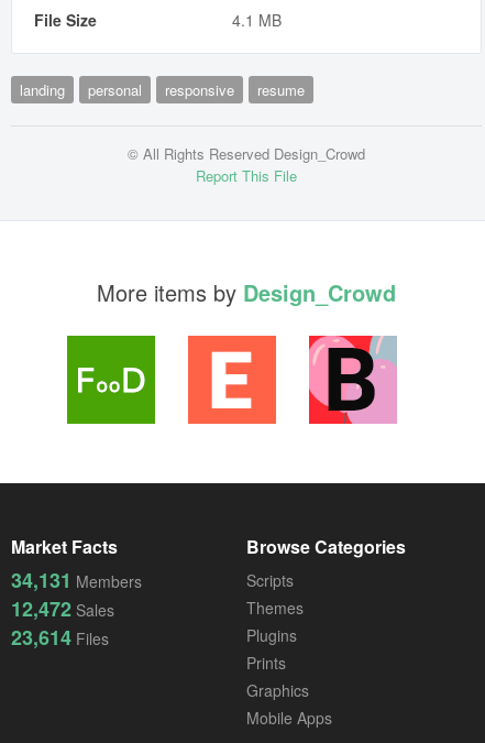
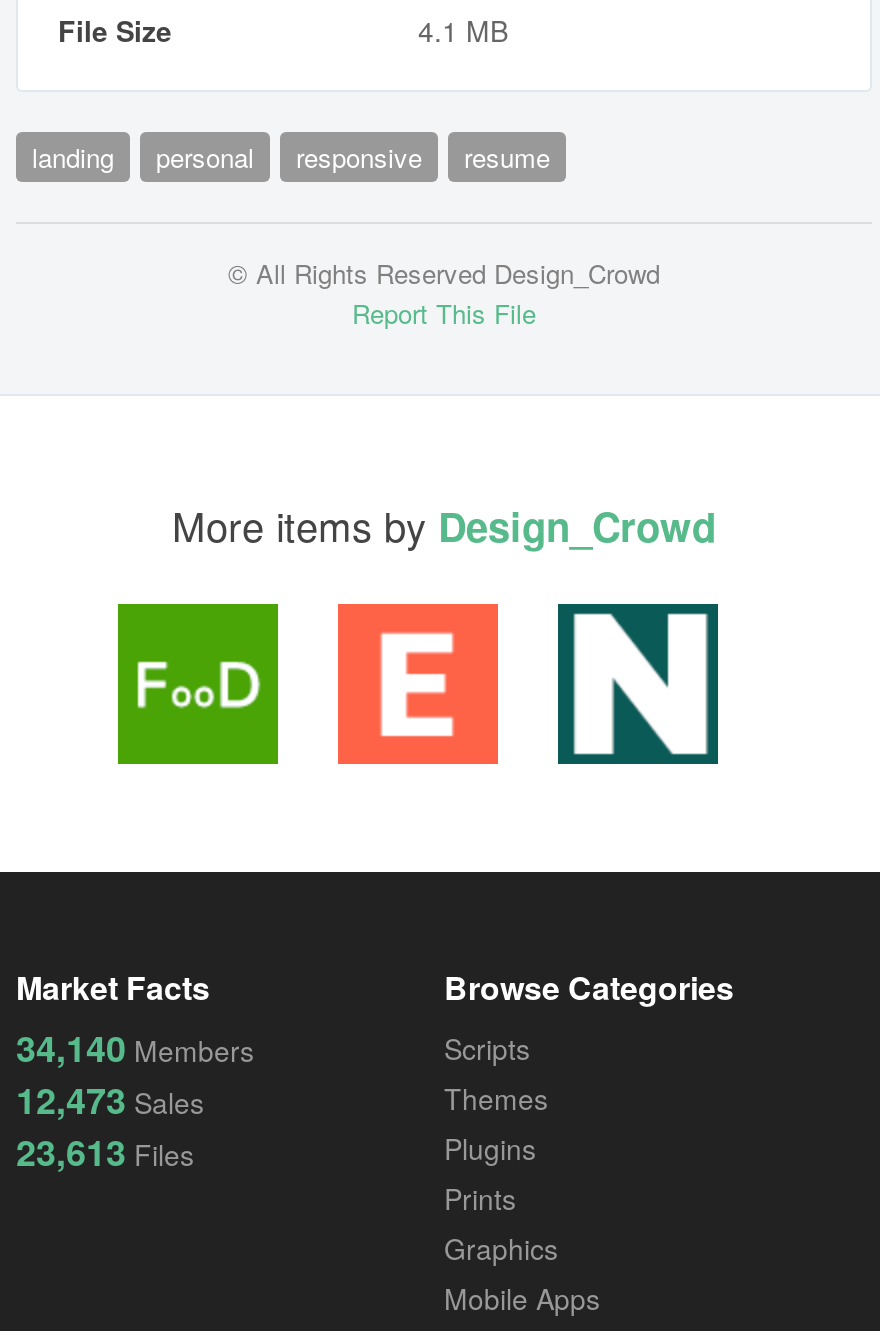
[308,335,397,425] [image] -> [556,602,720,766] [image]
[11,565,142,594] 34,131 Members -> [16,1021,254,1073] 34,140 Members
[11,594,114,623] 12,472 Sales -> [16,1073,204,1125] 12,473 Sales
[11,623,109,651] 23,614 Files -> [16,1125,194,1177] 23,613 Files

